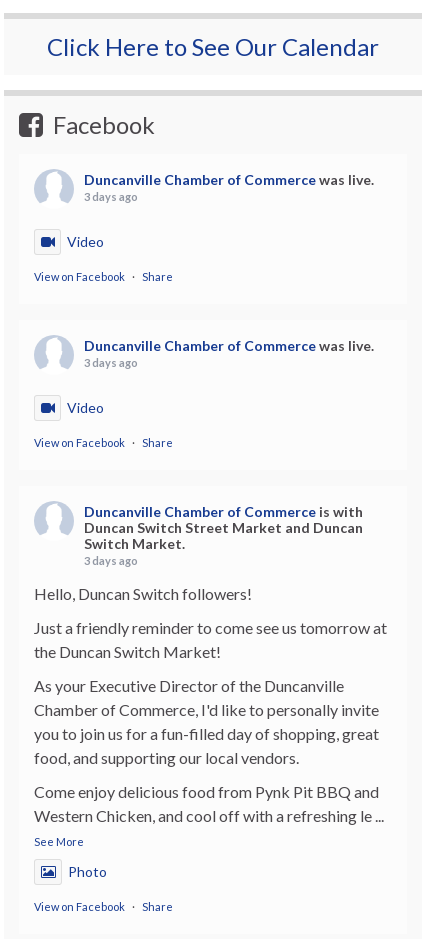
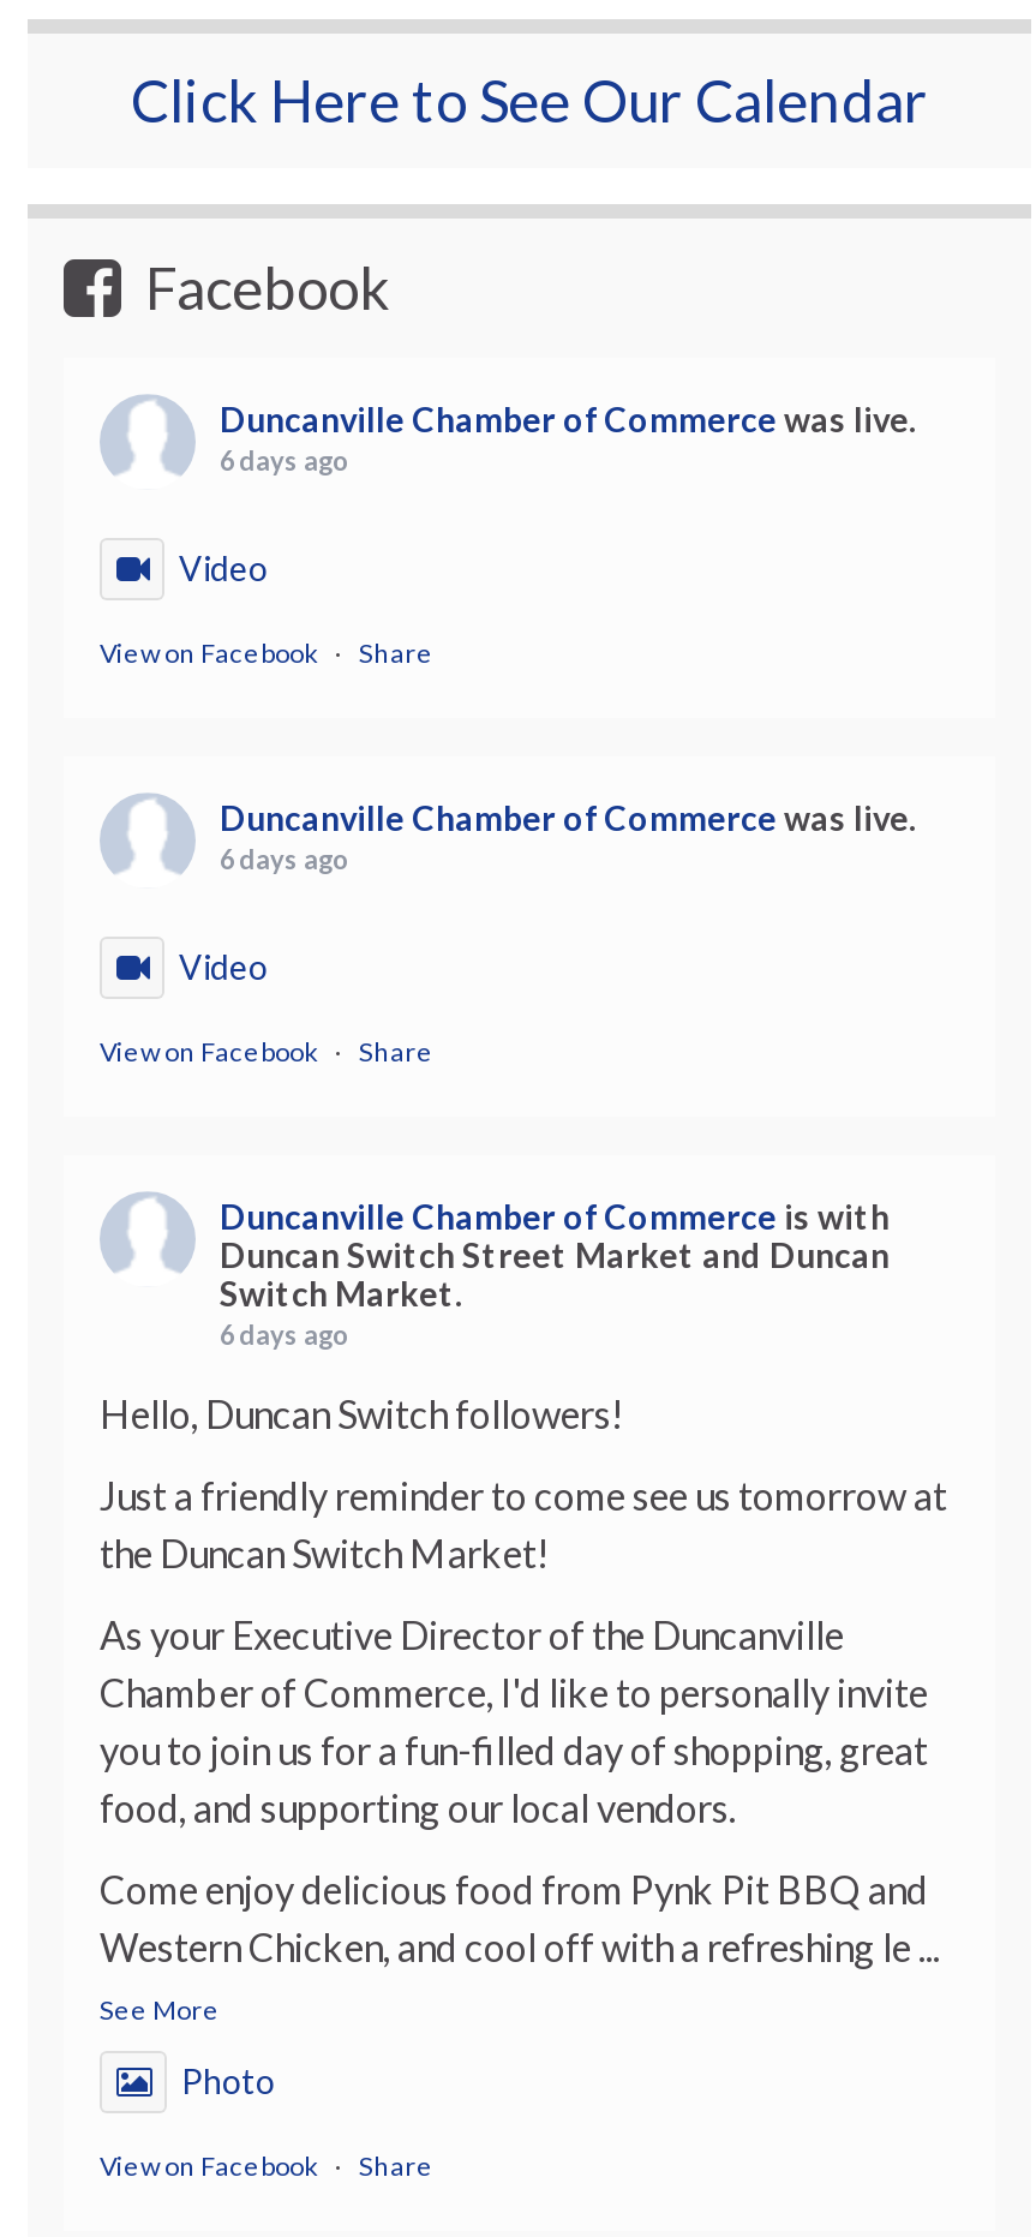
[84,190,138,203] 3 days ago -> [220,444,349,475] 6 days ago
[84,356,138,369] 3 days ago -> [220,843,349,874] 6 days ago
[84,554,138,567] 3 days ago -> [220,1318,349,1349] 6 days ago

